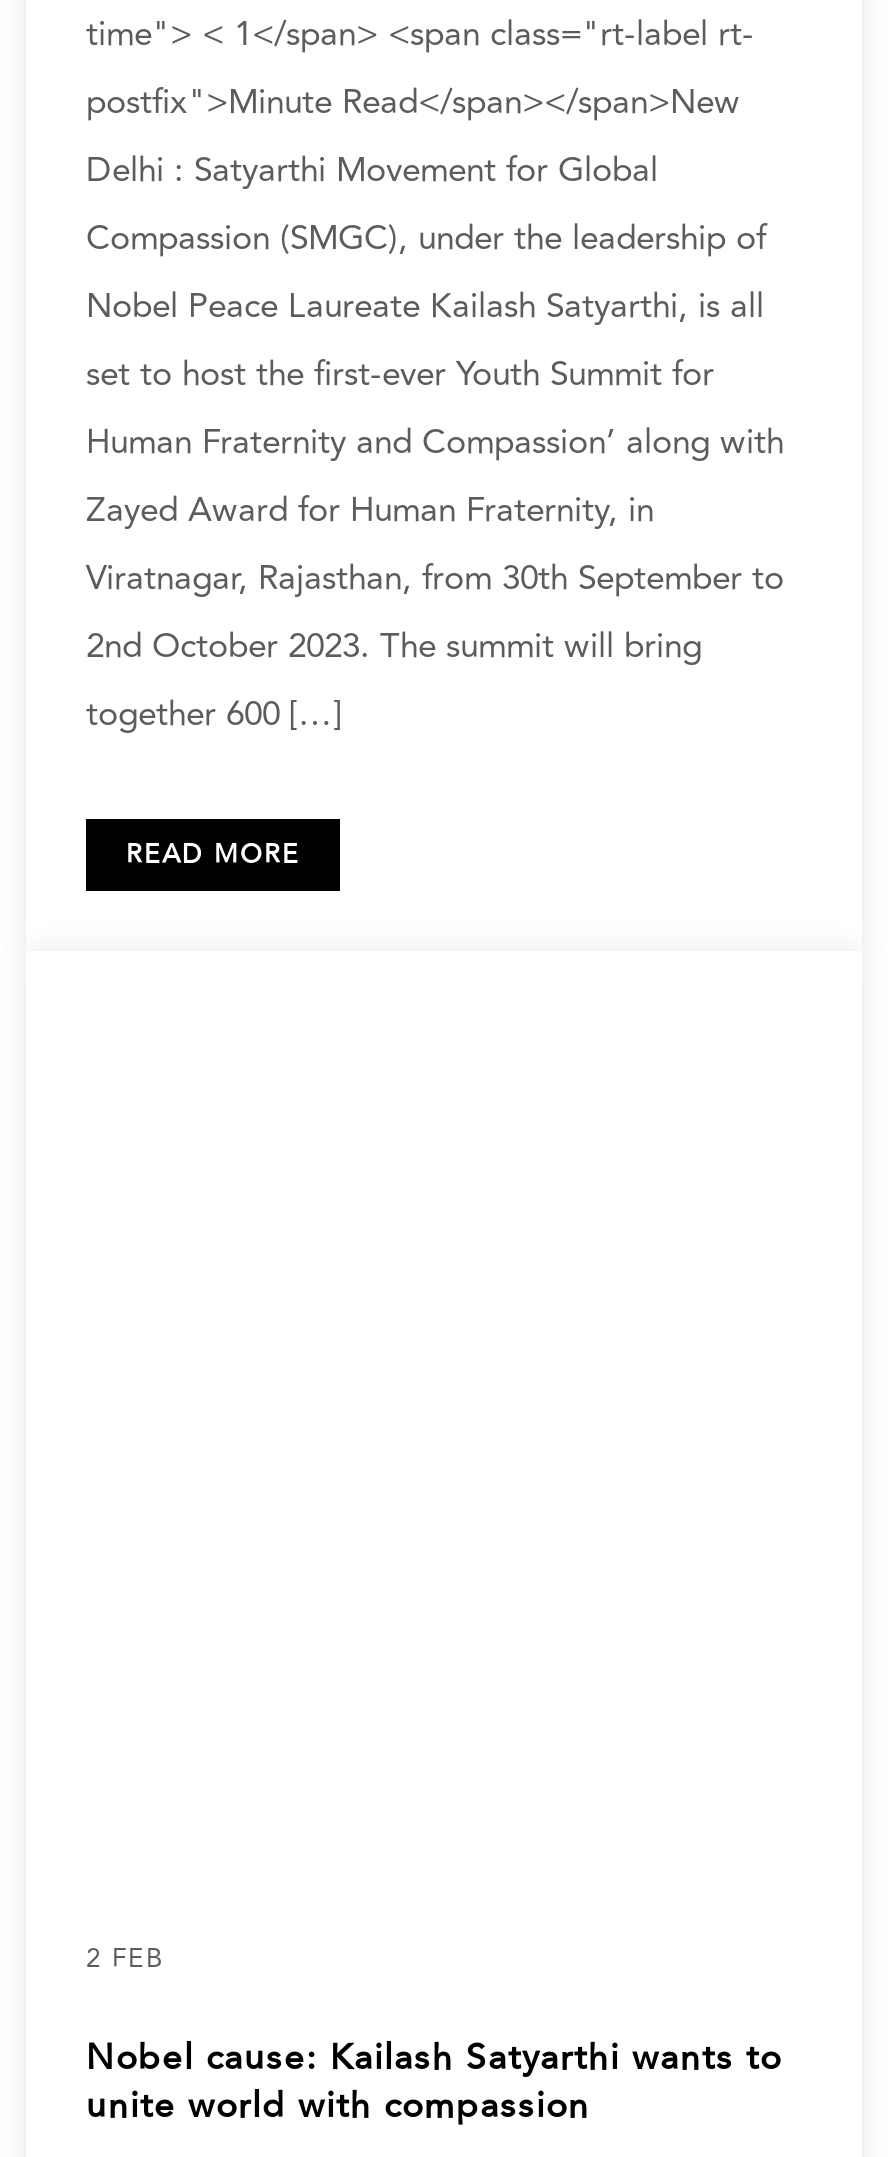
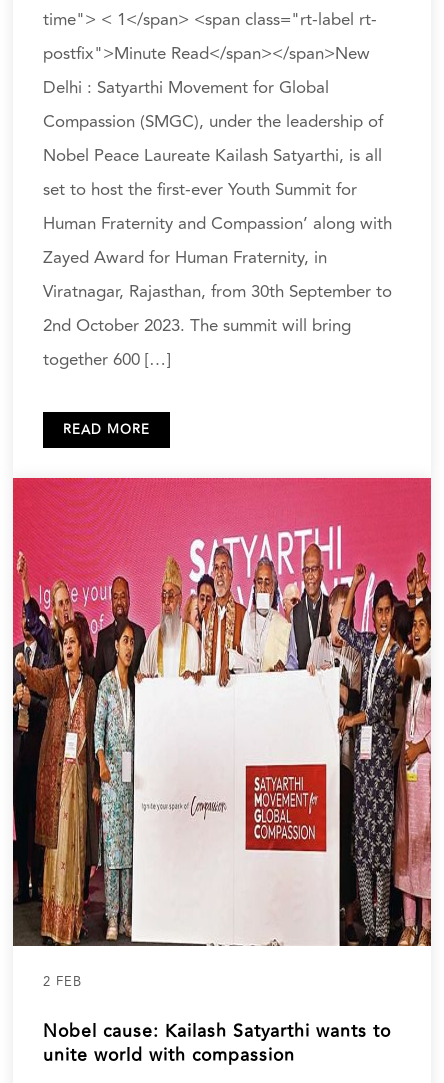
none -> [12,477,432,947] [image]

